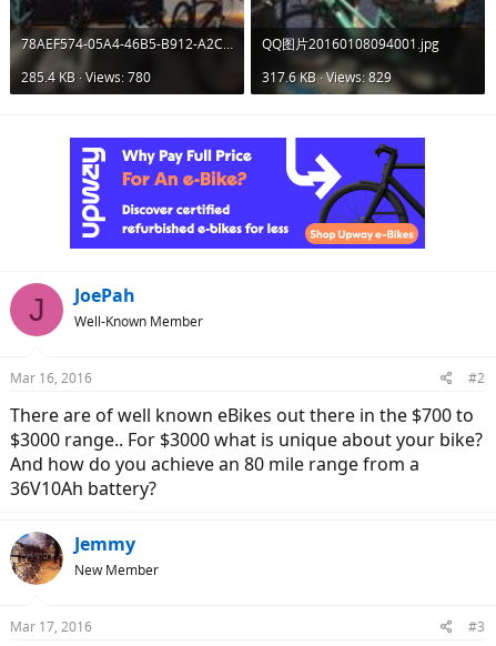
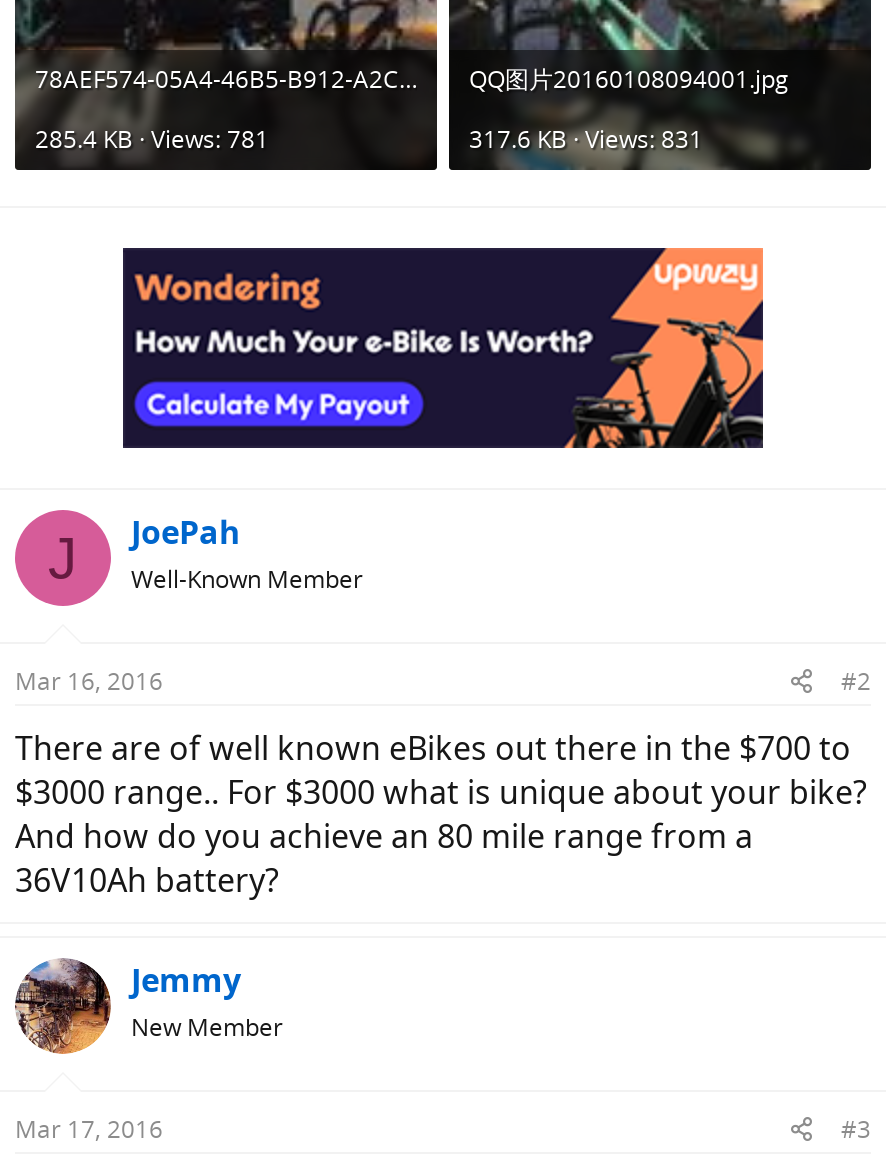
[21,68,151,87] 285.4 KB · Views: 780 -> [35,122,269,156] 285.4 KB · Views: 781
[262,68,392,87] 317.6 KB · Views: 829 -> [469,122,703,156] 317.6 KB · Views: 831
[69,137,426,250] [image] -> [121,246,765,450] [image]

